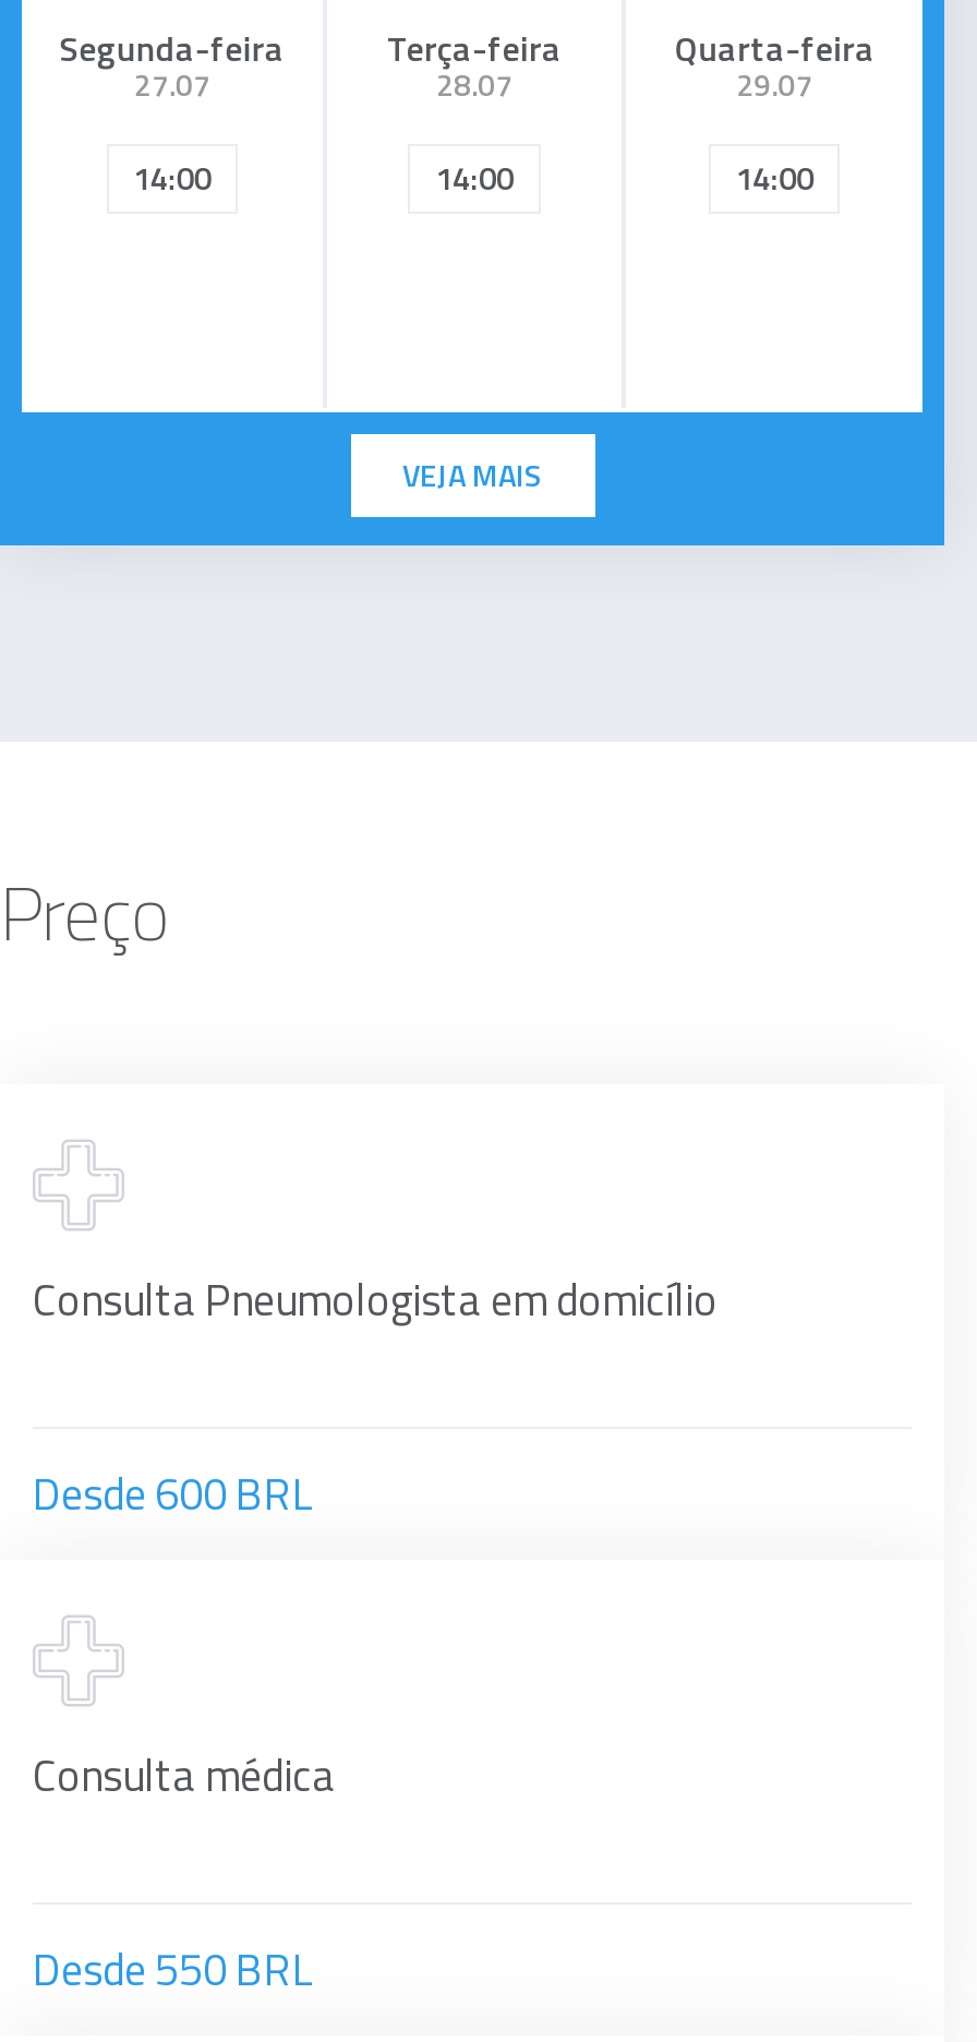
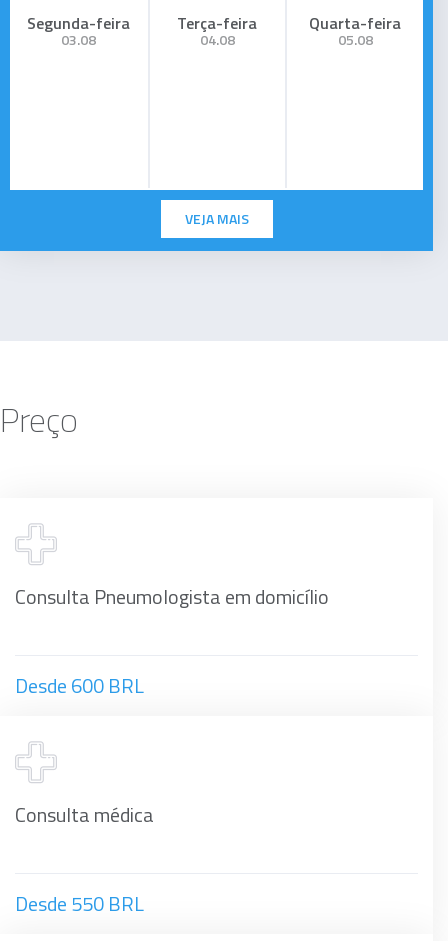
[133,61,211,202] 27.07 | 14:00 -> [61,29,96,50] 03.08
[435,61,514,202] 28.07 | 14:00 -> [200,29,235,50] 04.08
[735,61,814,202] 29.07 | 14:00 -> [338,29,373,50] 05.08

